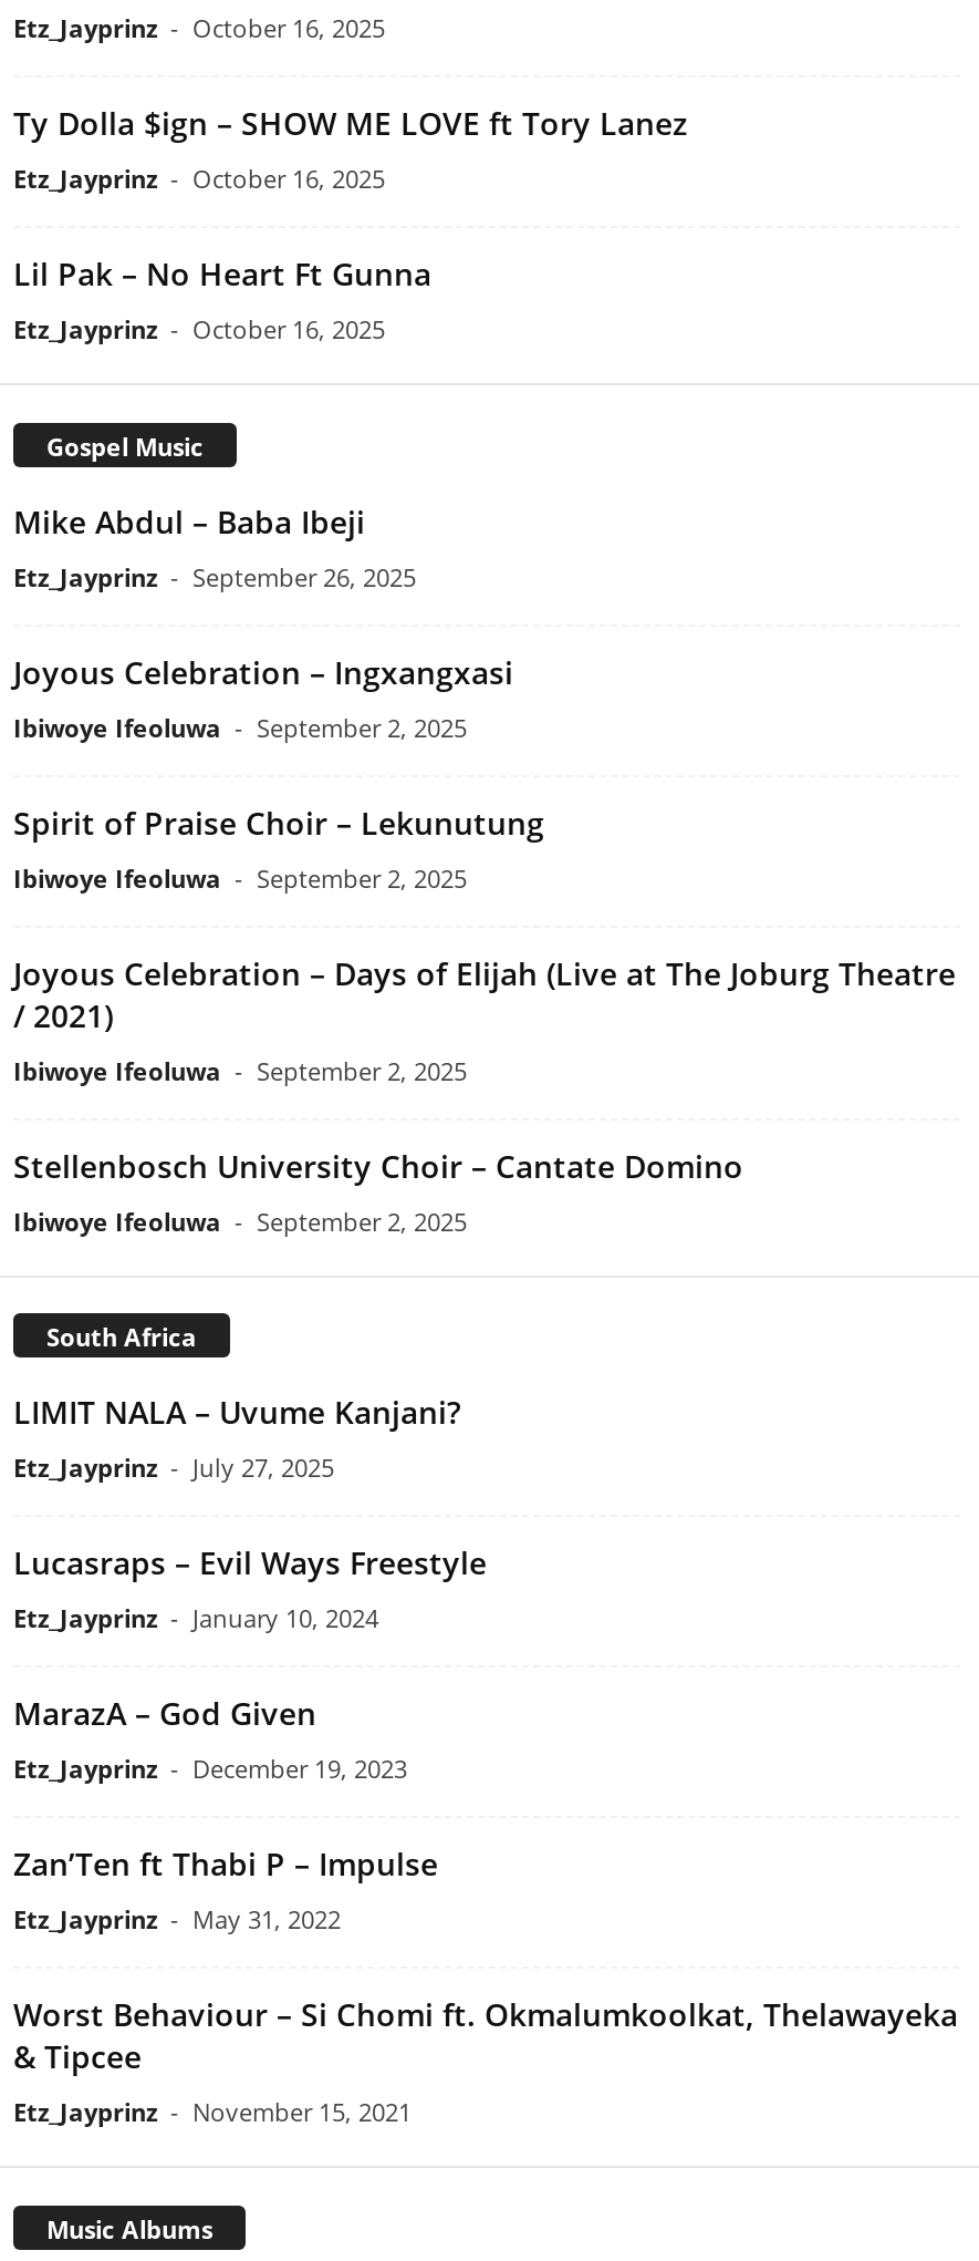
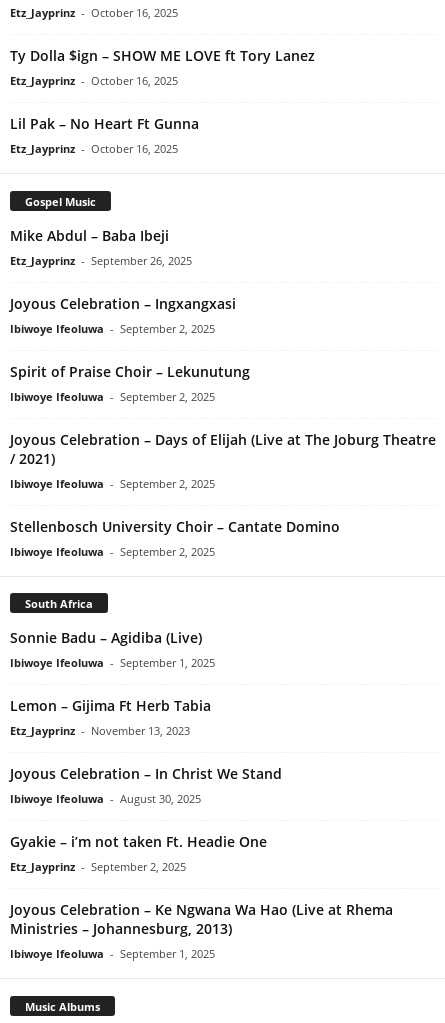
[13,1392,460,1485] LIMIT NALA – Uvume Kanjani? | Etz_Jayprinz - July 27, 2025 -> [10,628,215,670] Sonnie Badu – Agidiba (Live) | Ibiwoye Ifeoluwa - September 1, 2025
[13,1542,487,1635] Lucasraps – Evil Ways Freestyle | Etz_Jayprinz - January 10, 2024 -> [10,696,211,738] Lemon – Gijima Ft Herb Tabia | Etz_Jayprinz - November 13, 2023
[13,1693,407,1786] MarazA – God Given | Etz_Jayprinz - December 19, 2023 -> [10,764,282,806] Joyous Celebration – In Christ We Stand | Ibiwoye Ifeoluwa - August 30, 2025
[13,1844,438,1937] Zan’Ten ft Thabi P – Impulse | Etz_Jayprinz - May 31, 2022 -> [10,832,267,874] Gyakie – i’m not taken Ft. Headie One | Etz_Jayprinz - September 2, 2025
[13,1994,958,2129] Worst Behaviour – Si Chomi ft. Okmalumkoolkat, Thelawayeka | & Tipcee | Etz_Jayprinz - November 15, 2021 -> [10,900,393,961] Joyous Celebration – Ke Ngwana Wa Hao (Live at Rhema | Ministries – Johannesburg, 2013) | Ibiwoye Ifeoluwa - September 1, 2025

